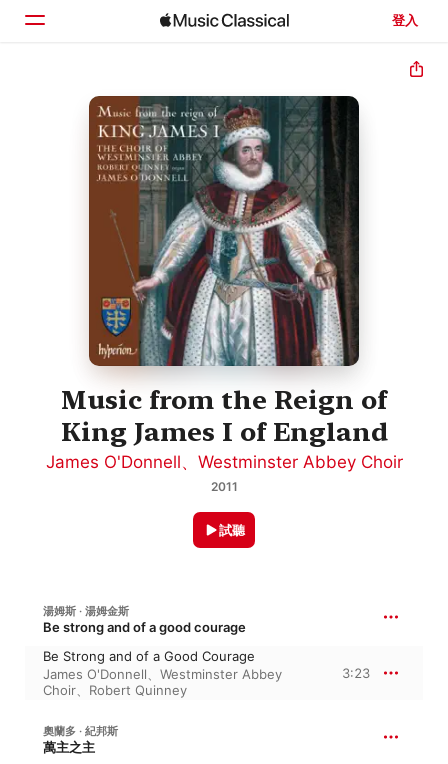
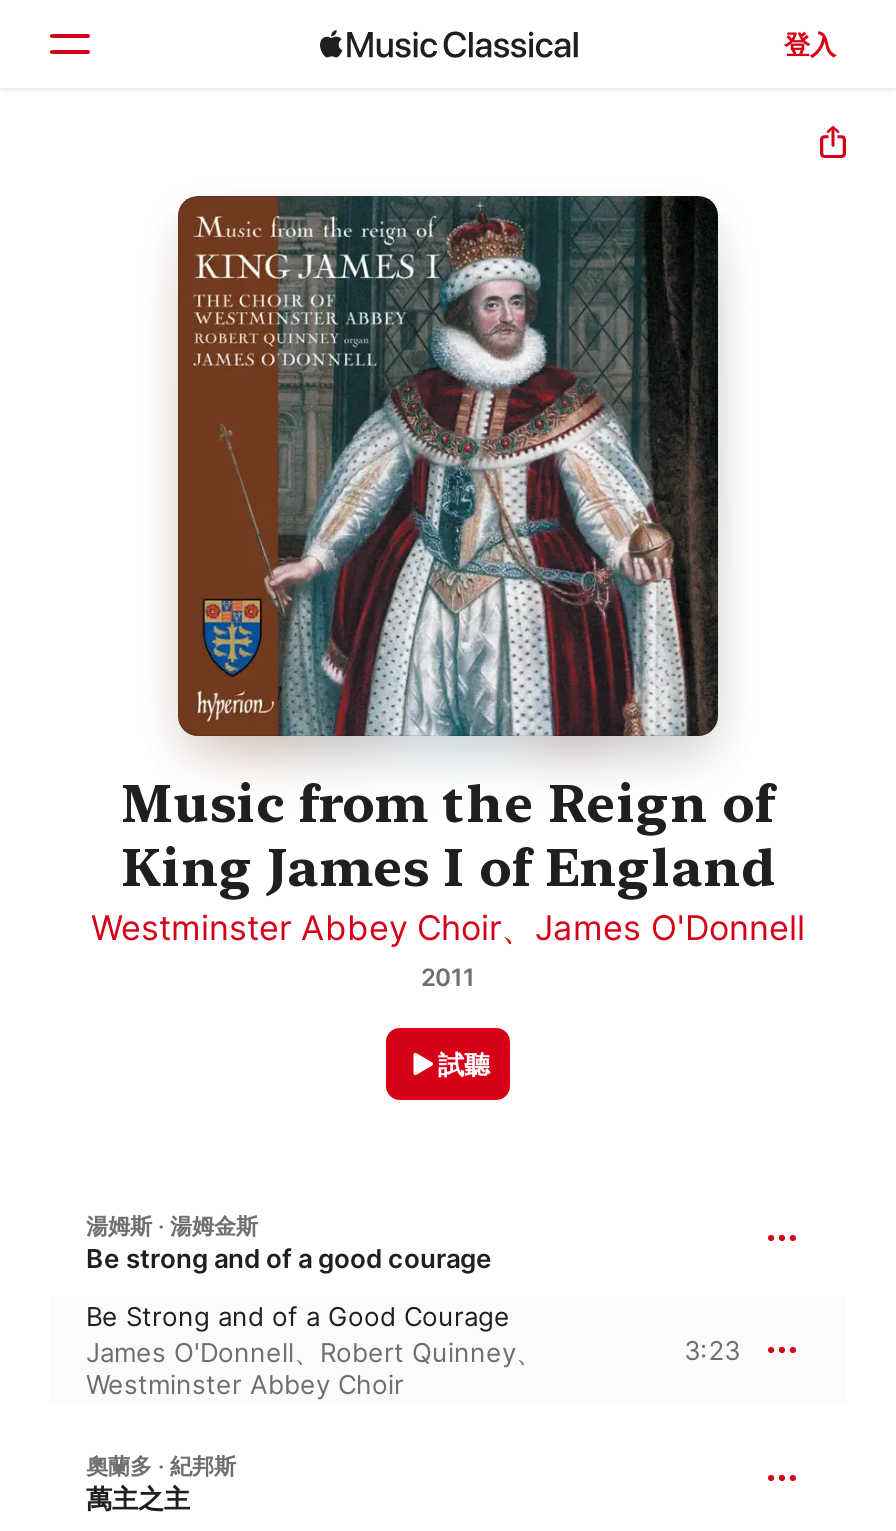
[45,452,402,472] James O'Donnell、Westminster Abbey Choir -> [91,909,805,949] Westminster Abbey Choir、James O'Donnell
[43,666,282,698] James O'Donnell、Westminster Abbey | Choir、Robert Quinney -> [86,1337,542,1401] James O'Donnell、Robert Quinney、 | Westminster Abbey Choir

